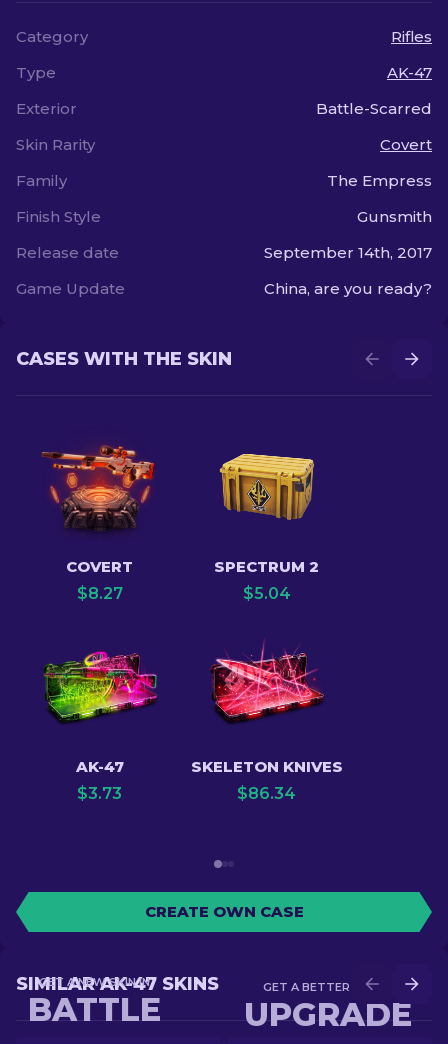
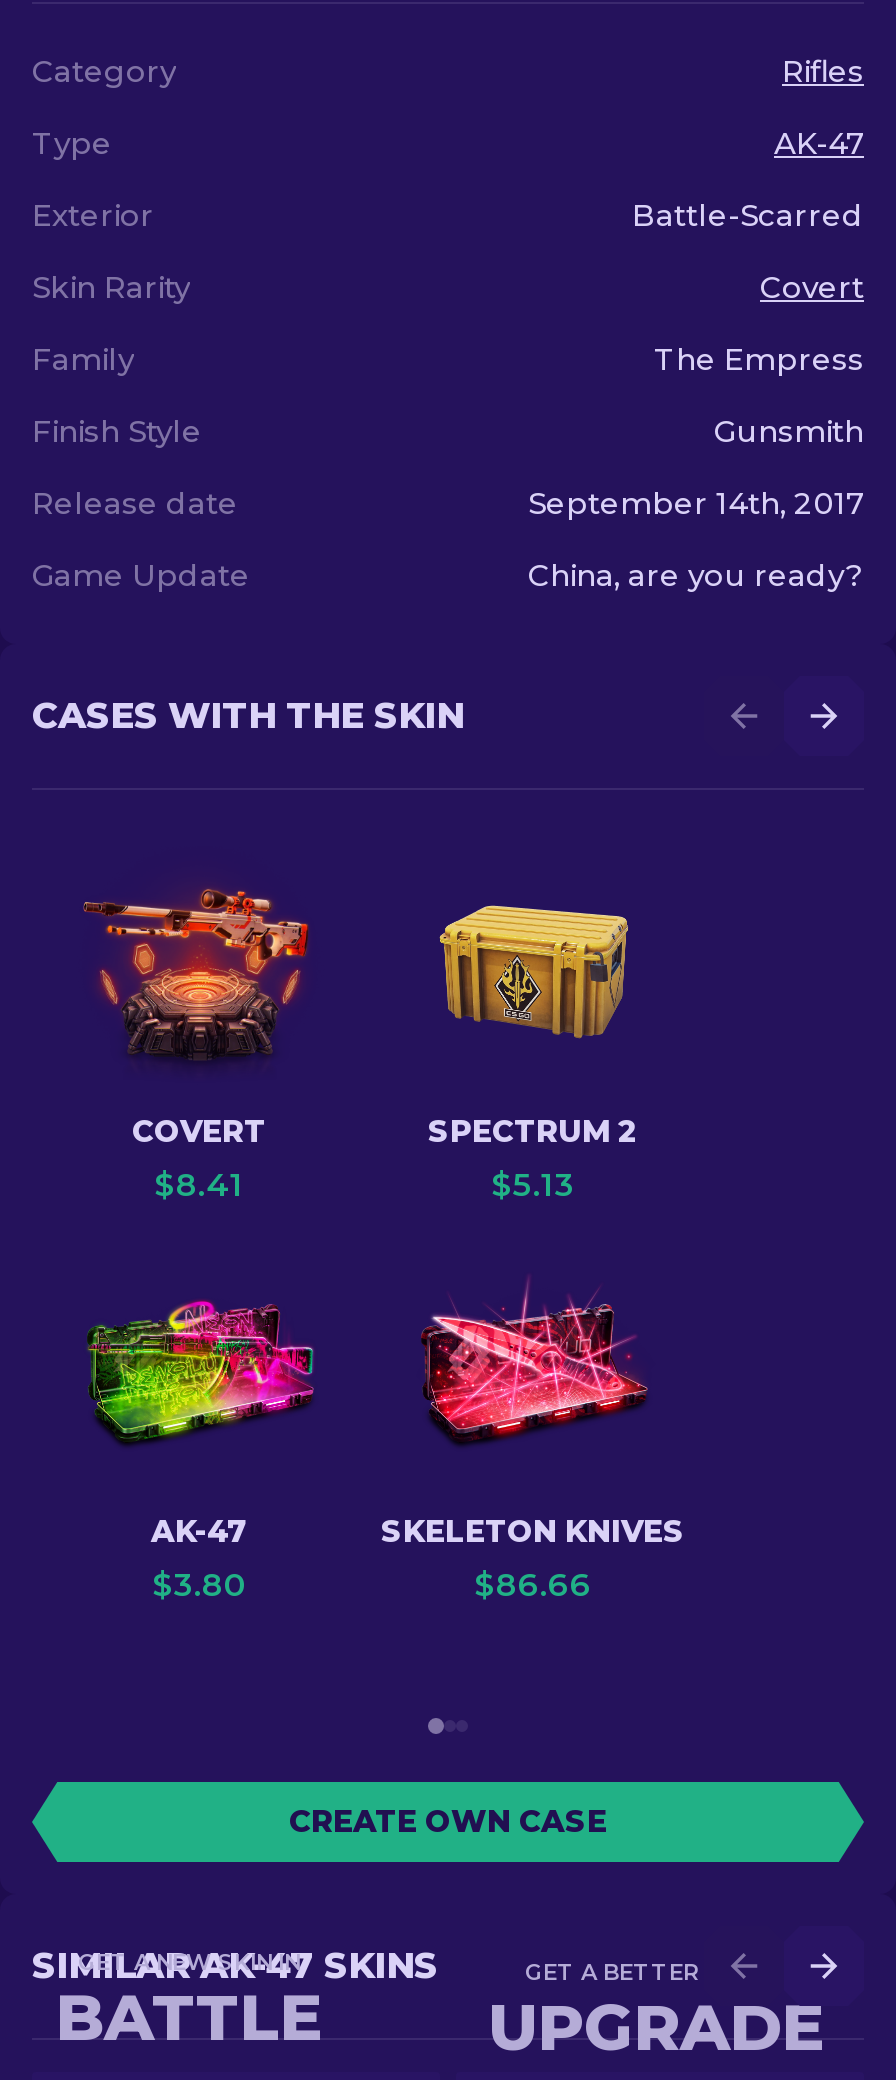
[76,584,122,603] $8.27 -> [154,1166,244,1204] $8.41
[242,584,290,603] $5.04 -> [491,1166,575,1204] $5.13
[77,784,122,803] $3.73 -> [152,1566,246,1604] $3.80
[237,784,296,803] $86.34 -> [474,1566,592,1604] $86.66

